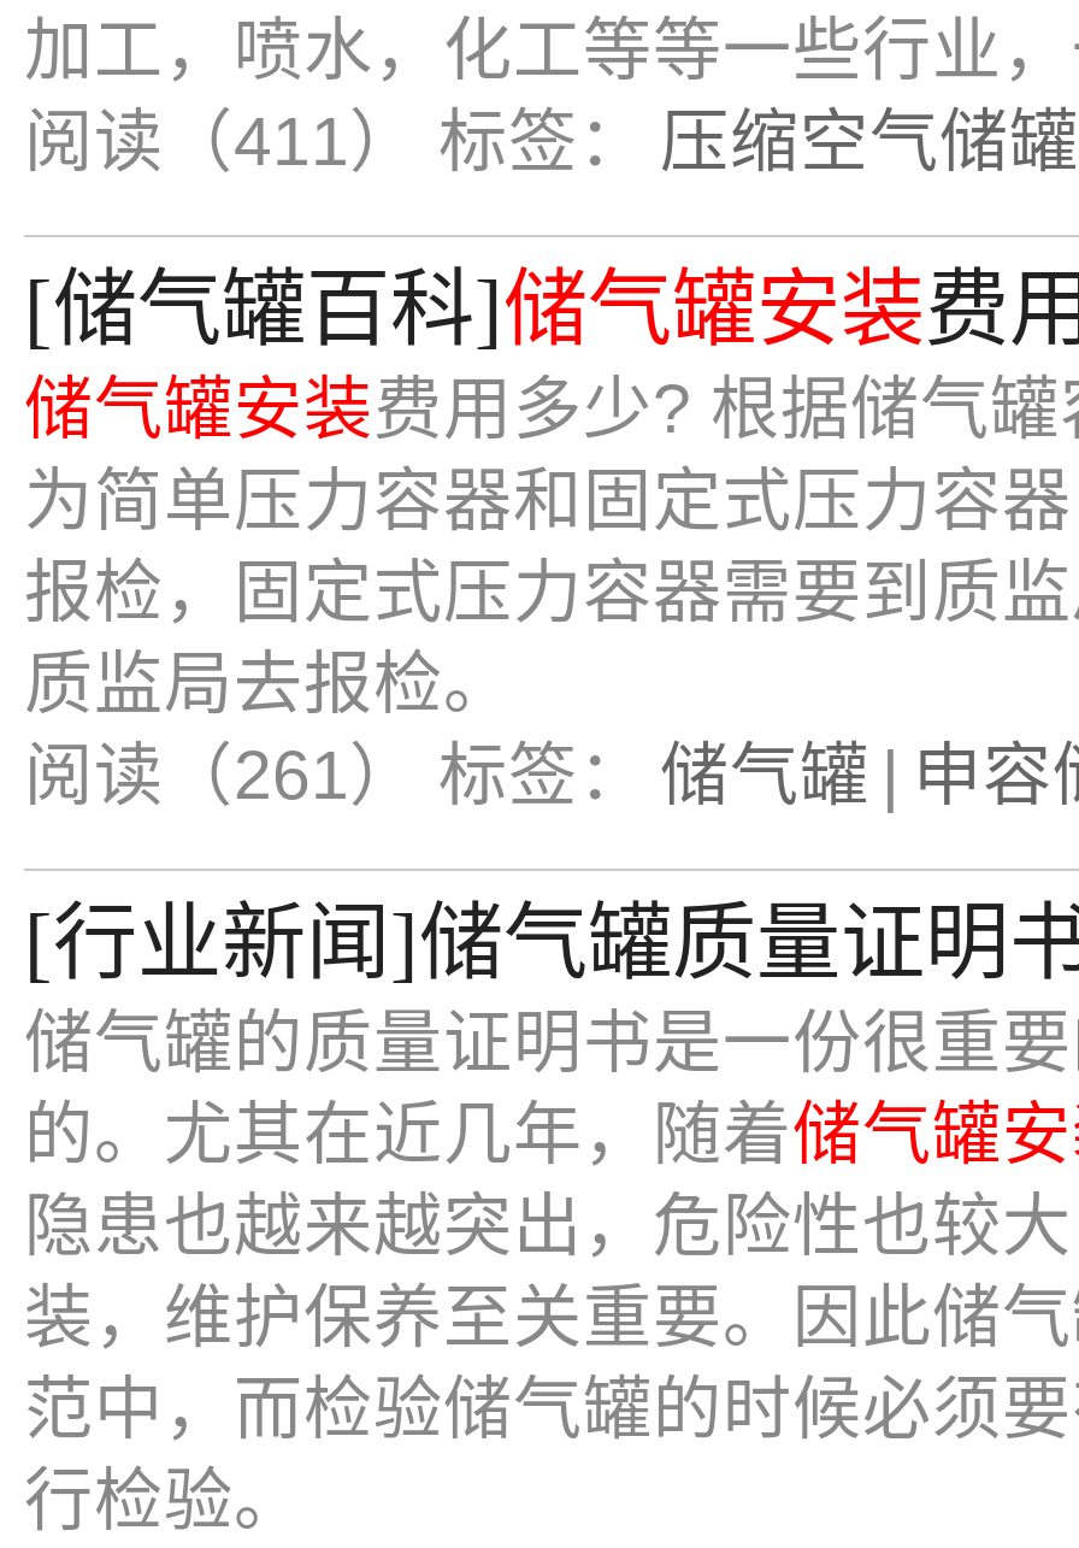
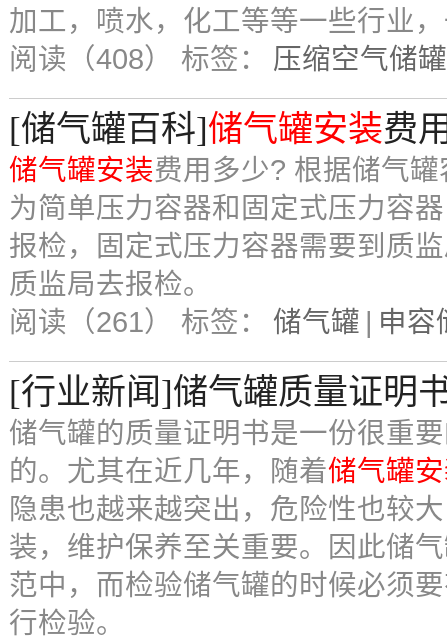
[24,102,1079,179] 阅读（411）标签： 压缩空气储罐 -> [9,43,447,75] 阅读（408）标签： 压缩空气储罐

